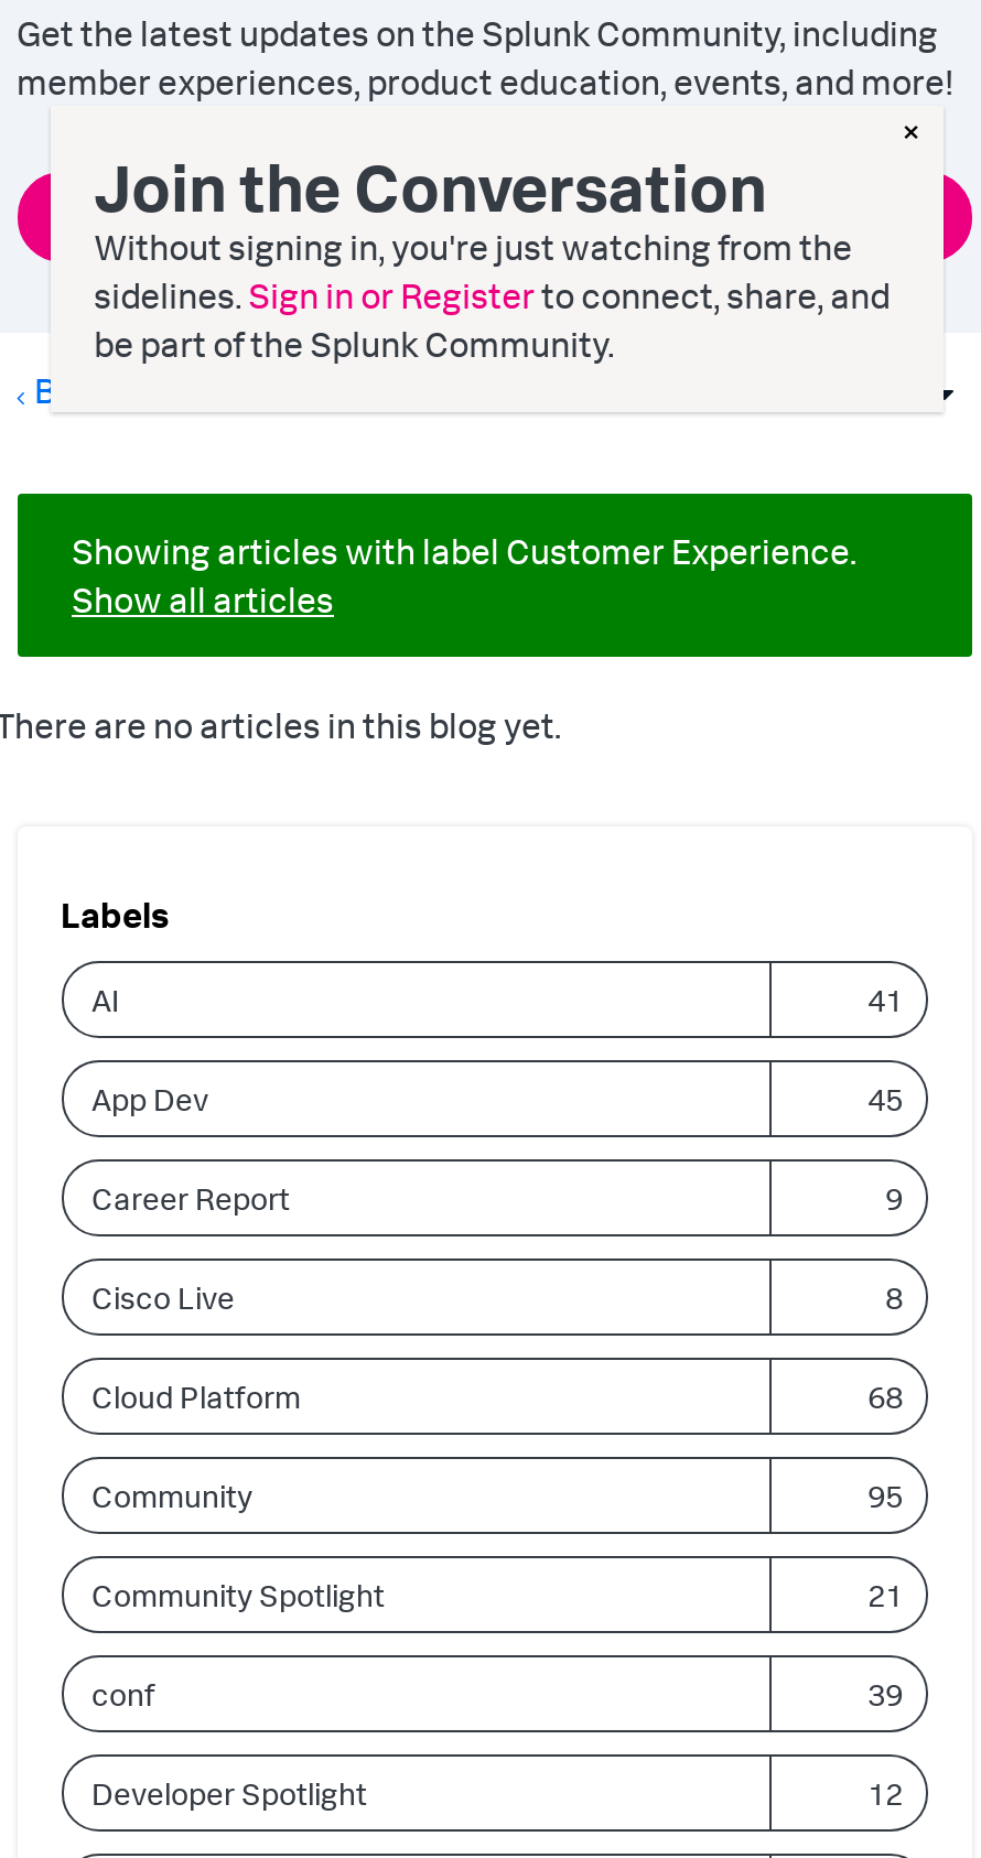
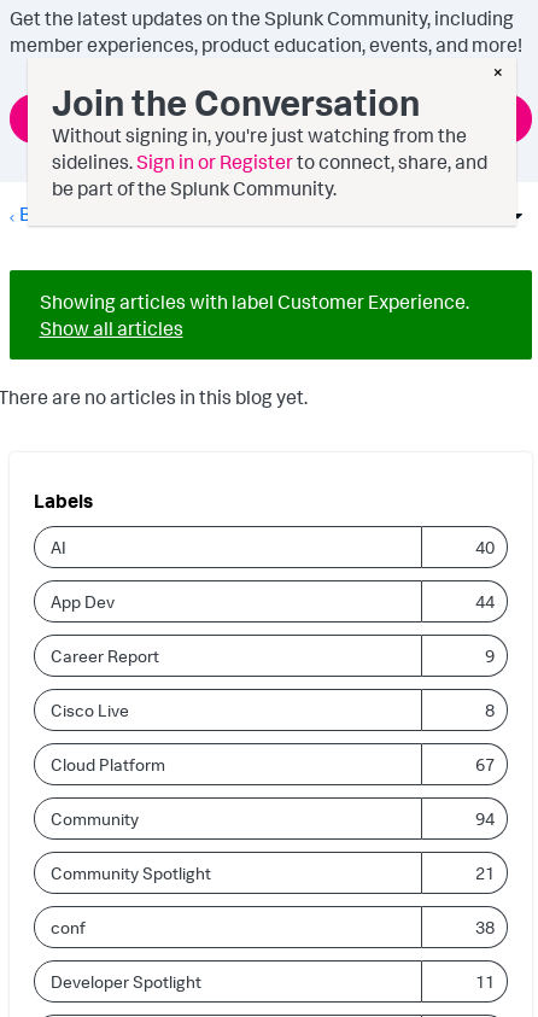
[867,980,903,1017] 41 -> [475,536,494,557] 40
[867,1079,903,1116] 45 -> [475,591,494,611] 44
[867,1376,903,1414] 68 -> [475,753,494,774] 67
[867,1476,903,1513] 95 -> [475,808,494,828] 94
[867,1674,903,1711] 39 -> [475,916,494,937] 38
[867,1773,903,1811] 12 -> [475,971,494,991] 11

